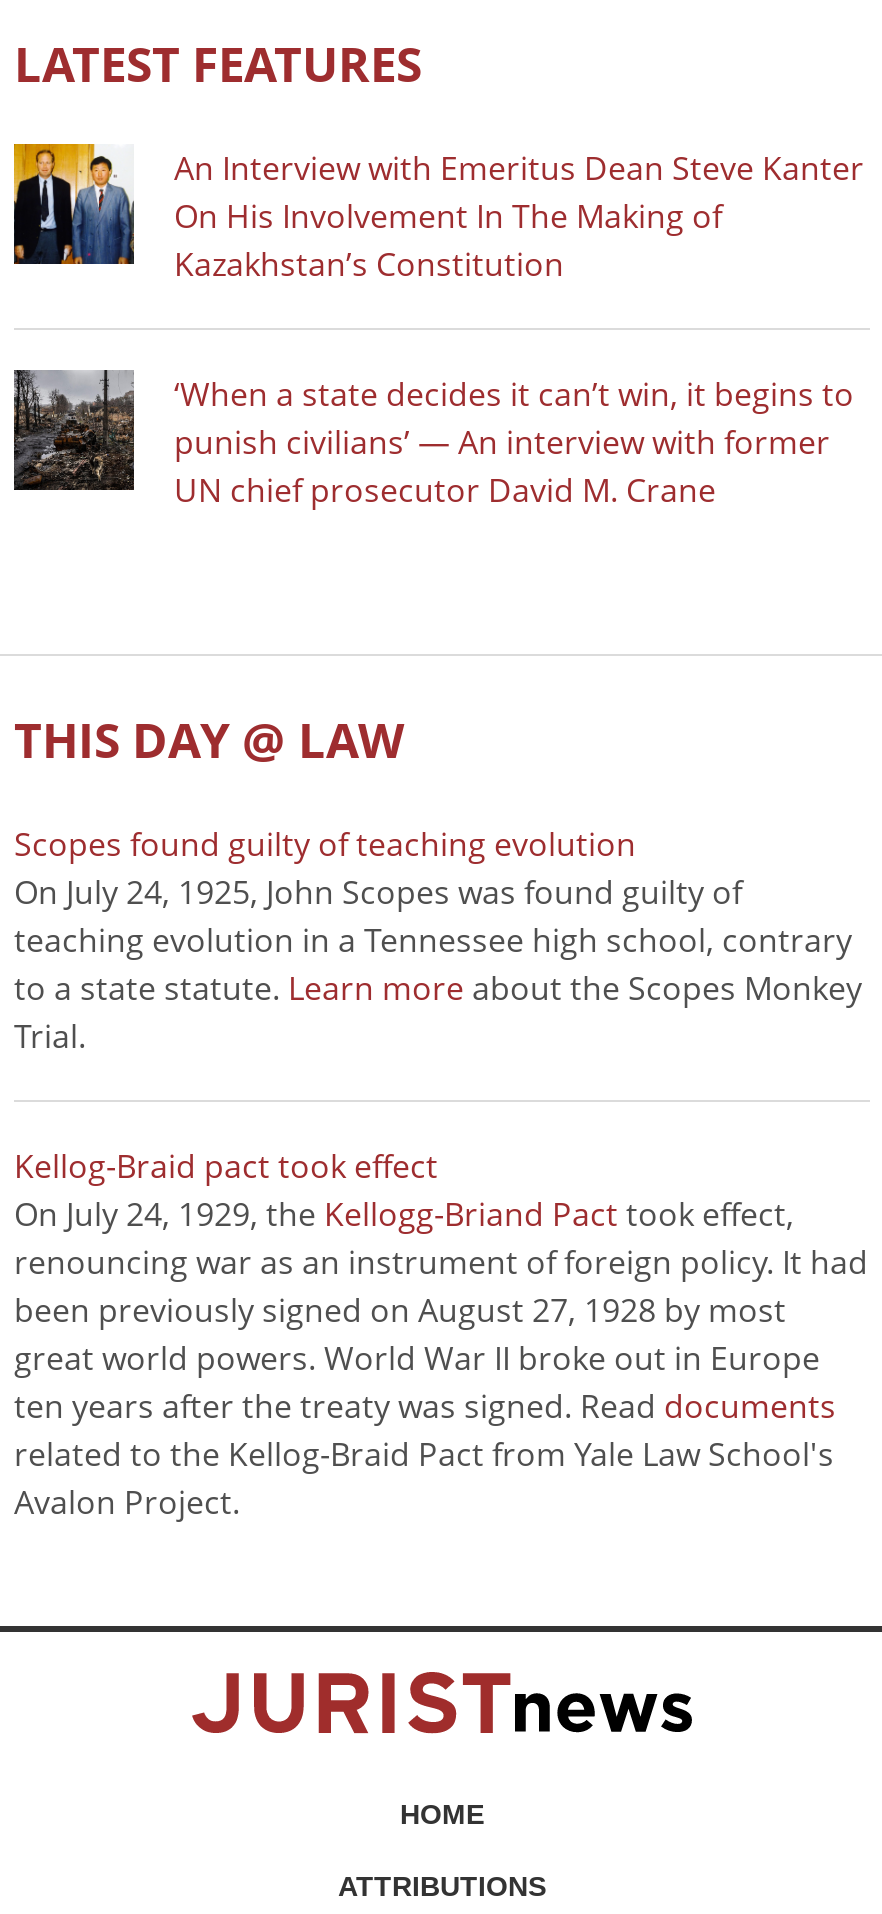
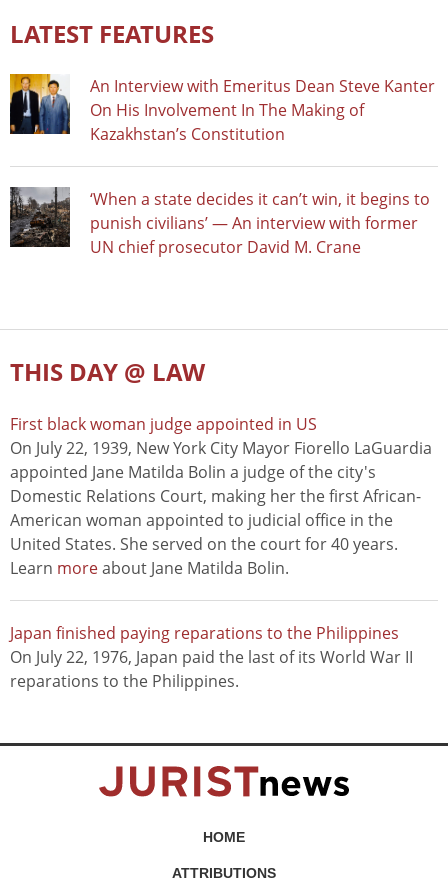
[14,822,862,1058] Scopes found guilty of teaching evolution | On July 24, 1925, John Scopes was found guilty of | teaching evolution in a Tennessee high school, contrary | to a state statute. Learn more about the Scopes Monkey | Trial. -> [10,413,432,579] First black woman judge appointed in US | On July 22, 1939, New York City Mayor Fiorello LaGuardia | appointed Jane Matilda Bolin a judge of the city's | Domestic Relations Court, making her the first African- | American woman appointed to judicial office in the | United States. She served on the court for 40 years. | Learn more about Jane Matilda Bolin.
[14,1144,868,1524] Kellog-Braid pact took effect | On July 24, 1929, the Kellogg-Briand Pact took effect, | renouncing war as an instrument of foreign policy. It had | been previously signed on August 27, 1928 by most | great world powers. World War II broke out in Europe | ten years after the treaty was signed. Read documents | related to the Kellog-Braid Pact from Yale Law School's | Avalon Project. -> [10,622,413,692] Japan finished paying reparations to the Philippines | On July 22, 1976, Japan paid the last of its World War II | reparations to the Philippines.

